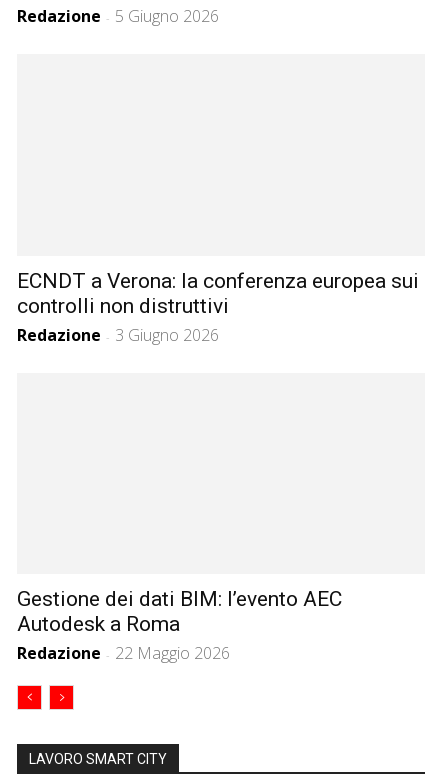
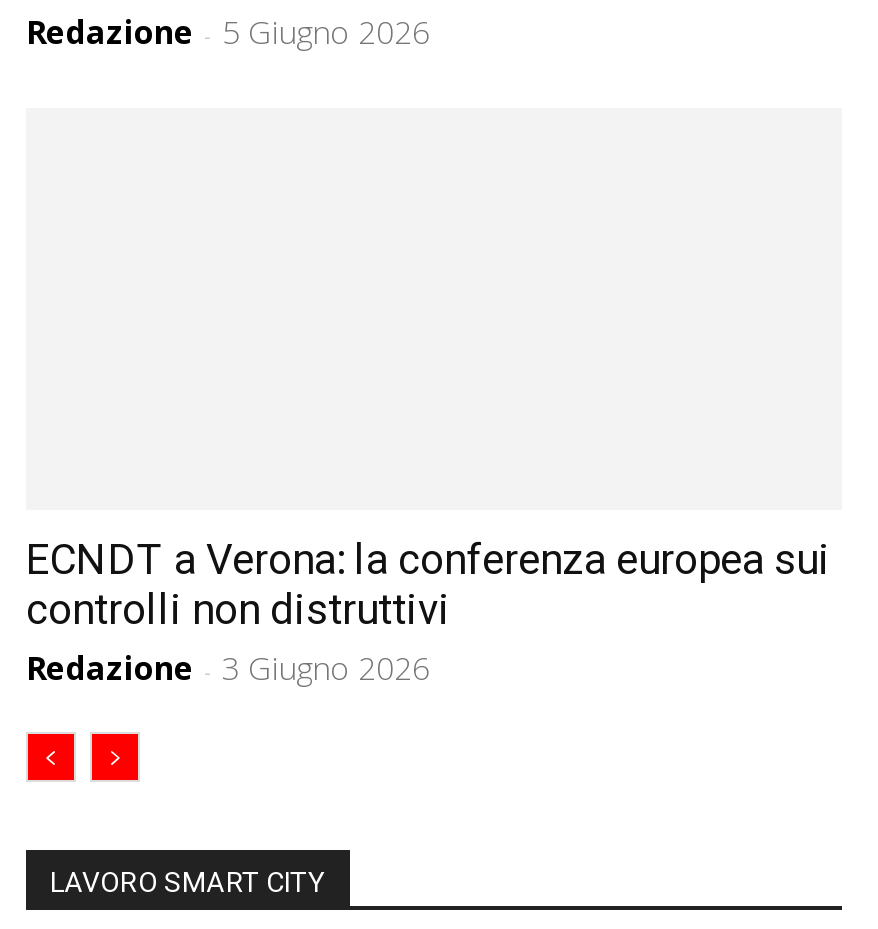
[17,587,342,664] Gestione dei dati BIM: l’evento AEC | Autodesk a Roma | Redazione - 22 Maggio 2026 -> none

